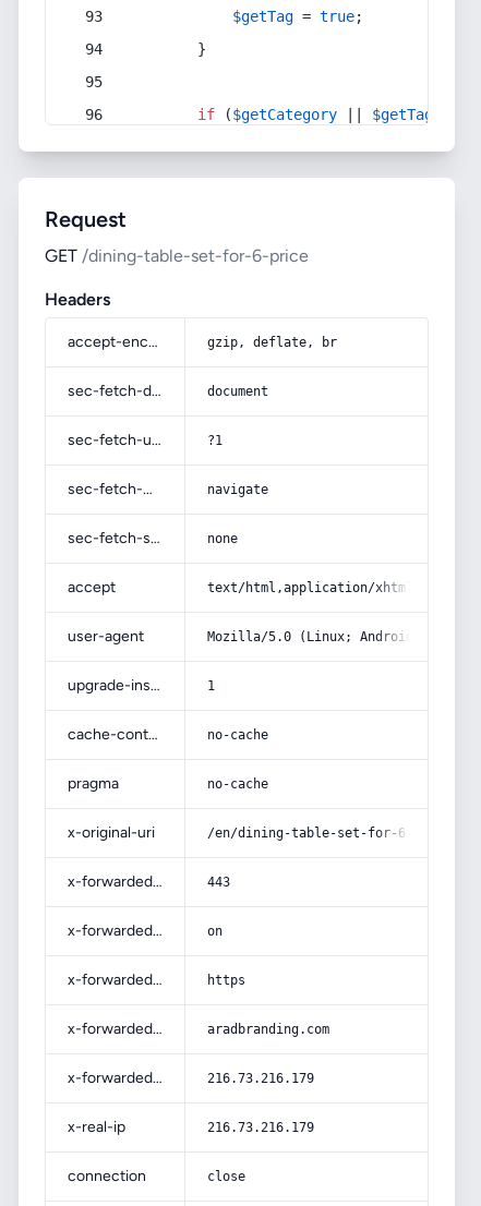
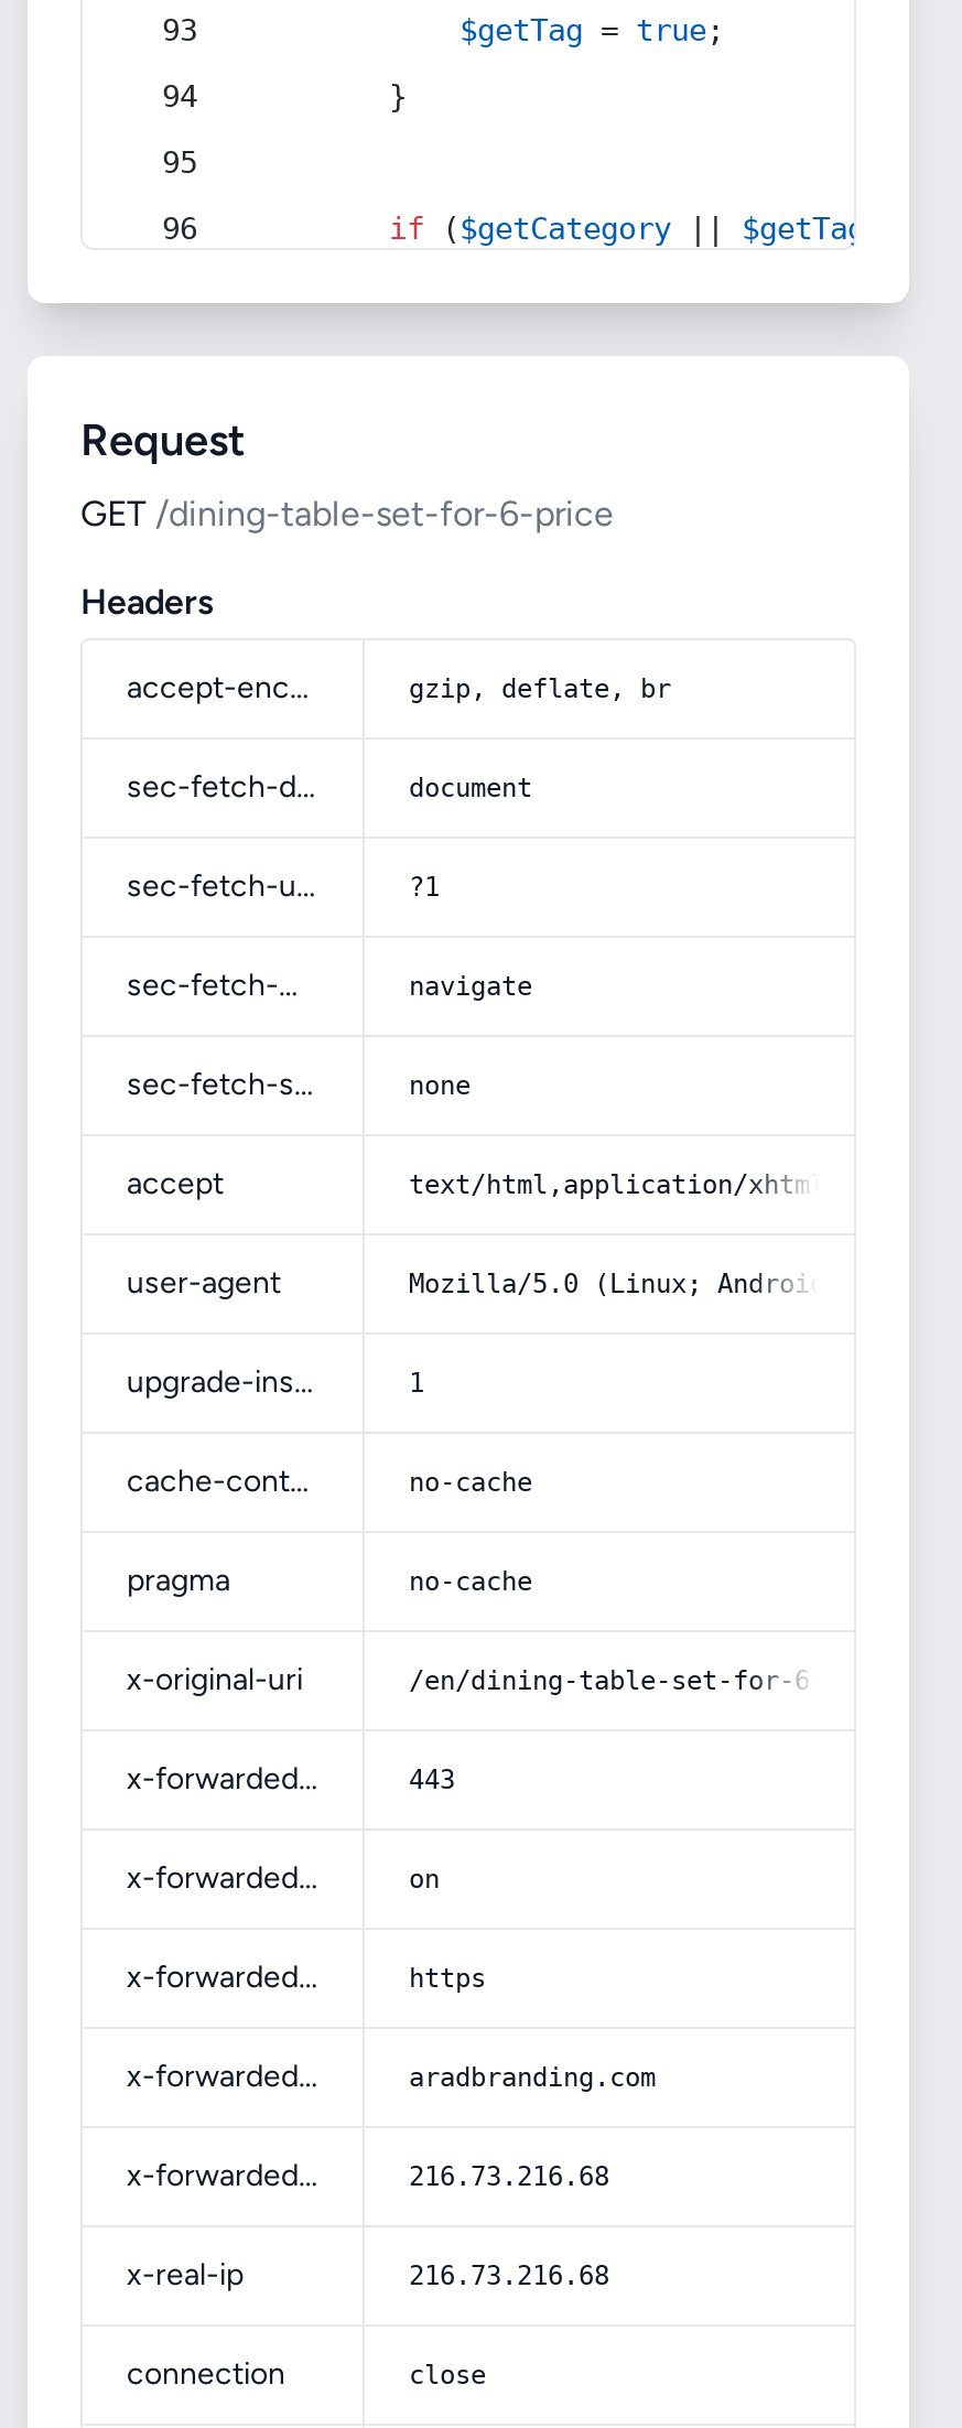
[207,1071,314,1086] 216.73.216.179 -> [409,2161,609,2192] 216.73.216.68
[207,1120,314,1135] 216.73.216.179 -> [409,2260,609,2291] 216.73.216.68

